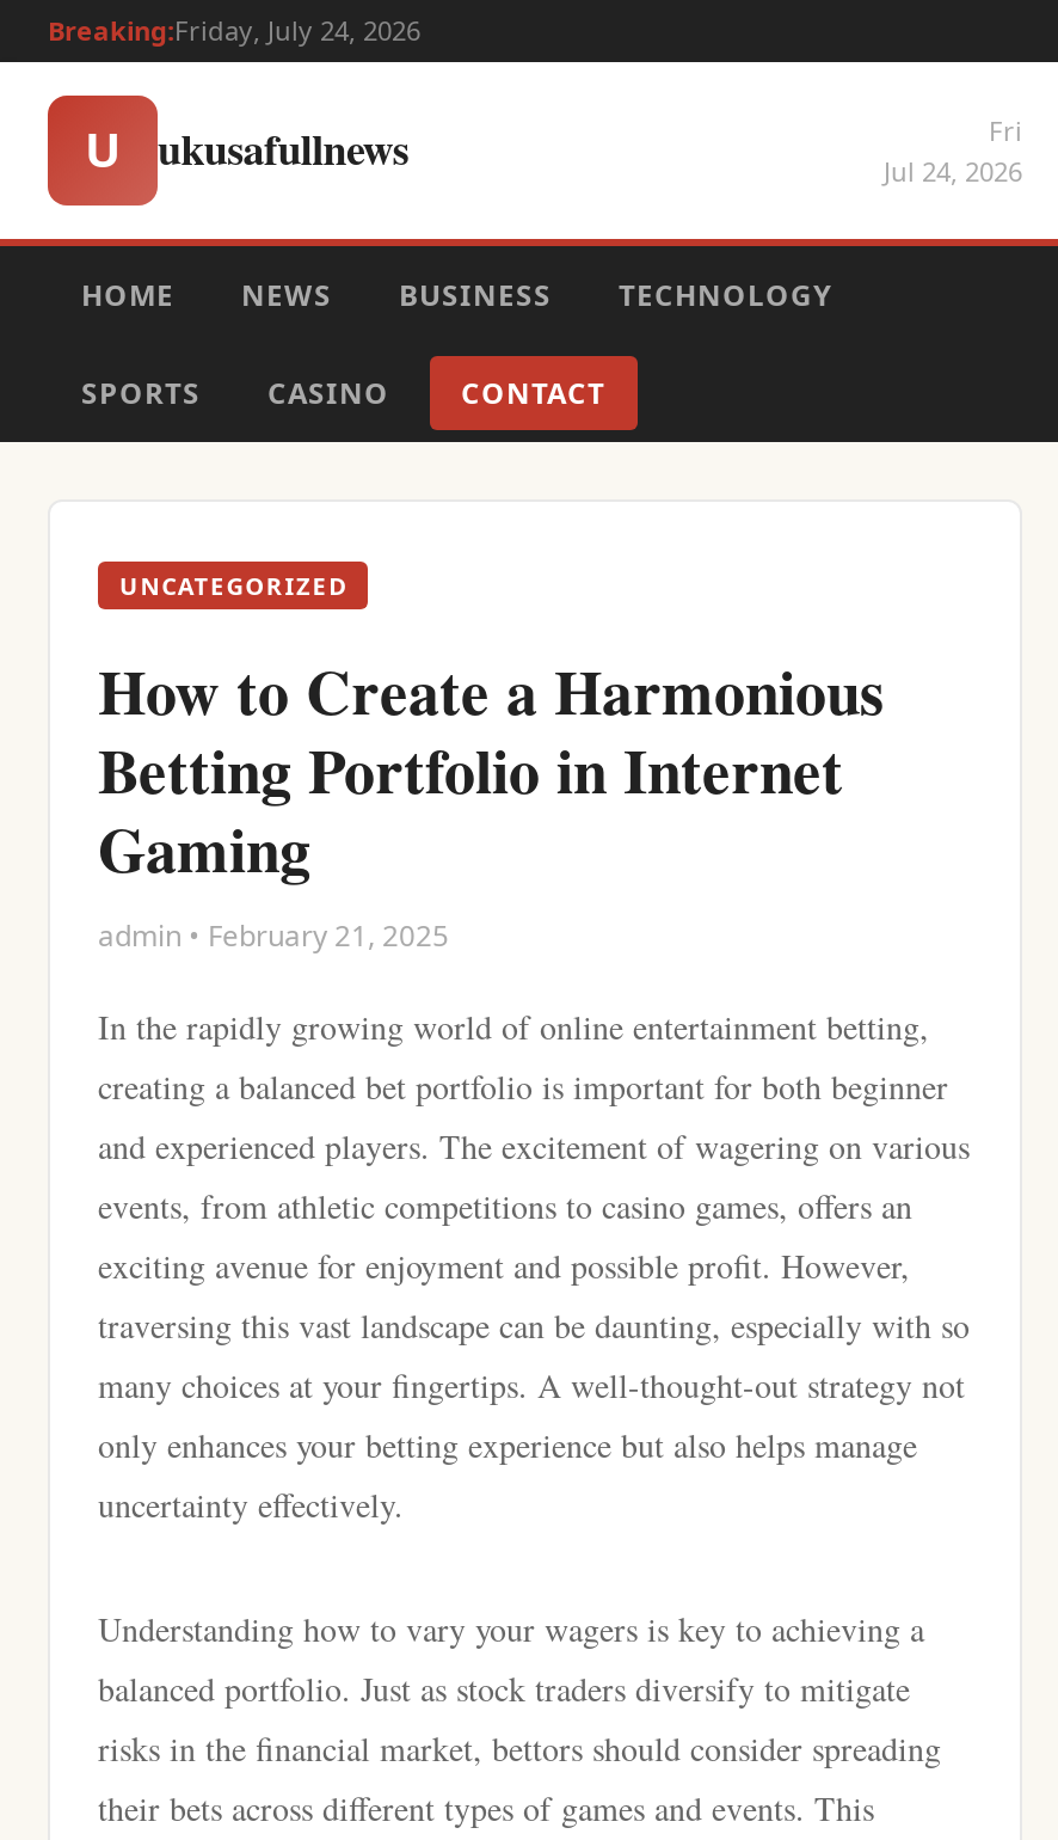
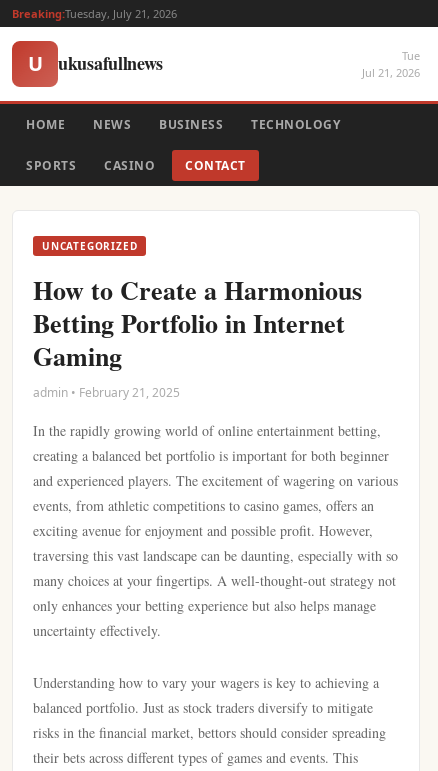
[48,12,420,48] Breaking:Friday, July 24, 2026 -> [12,6,177,21] Breaking:Tuesday, July 21, 2026
[884,112,1022,189] Fri | Jul 24, 2026 -> [362,48,420,80] Tue | Jul 21, 2026

